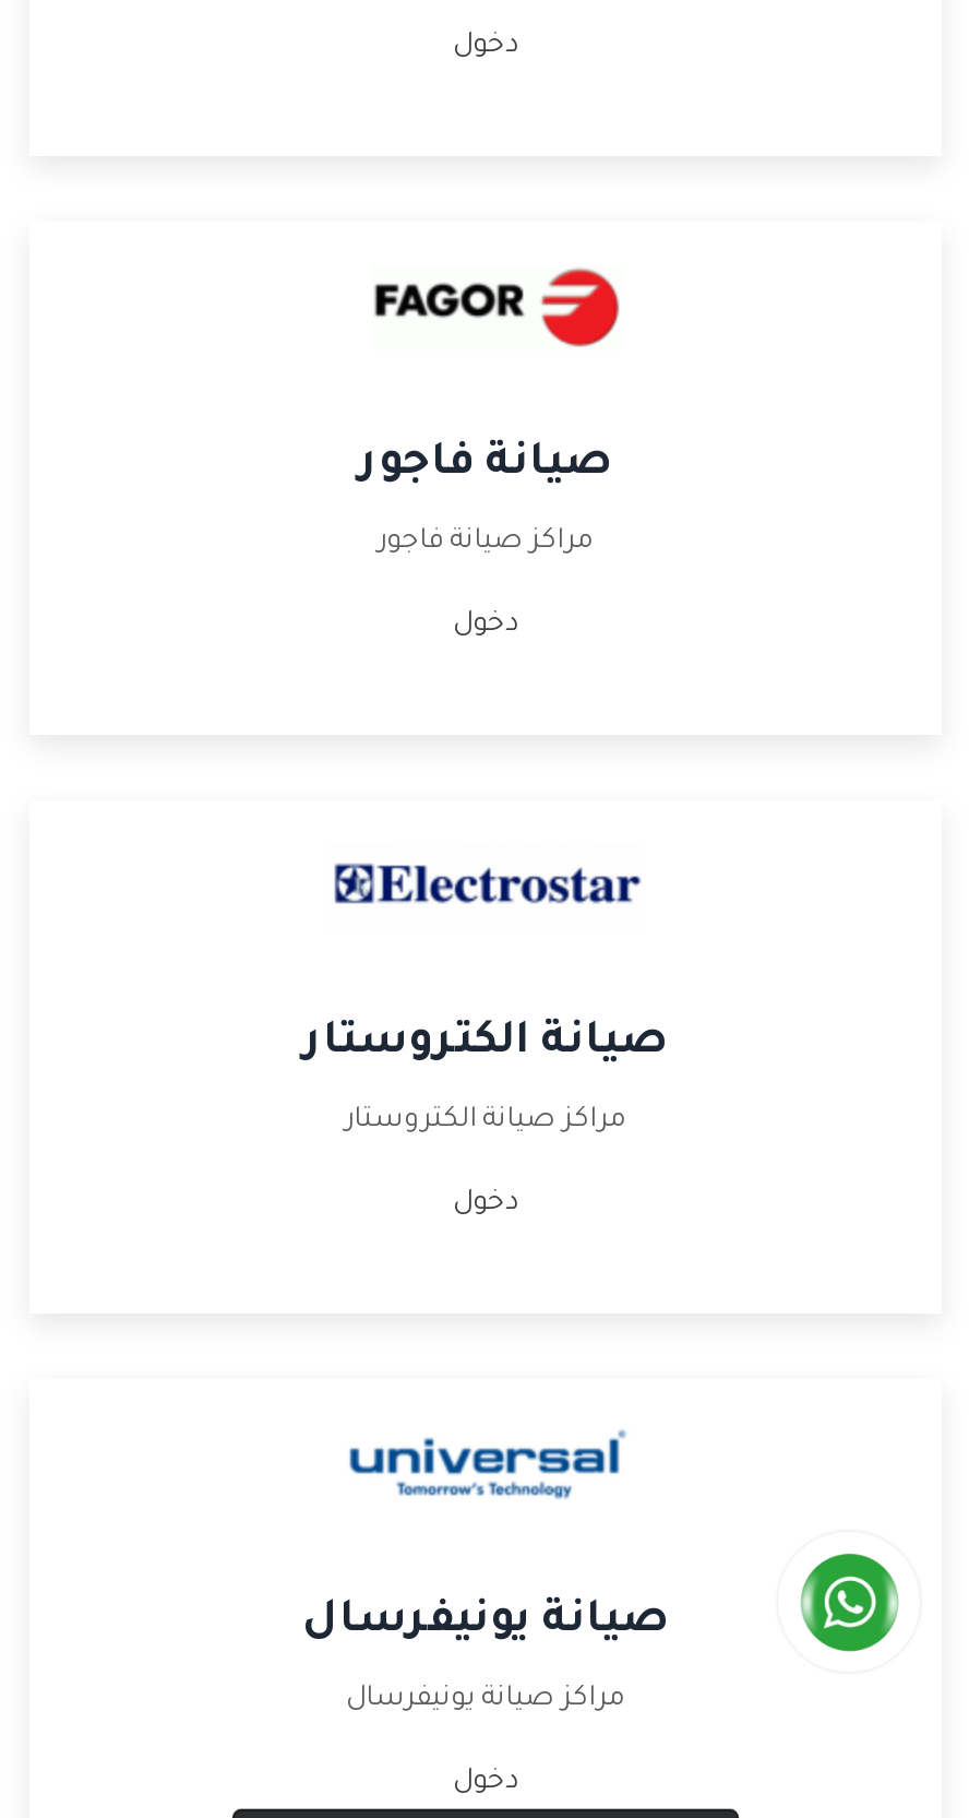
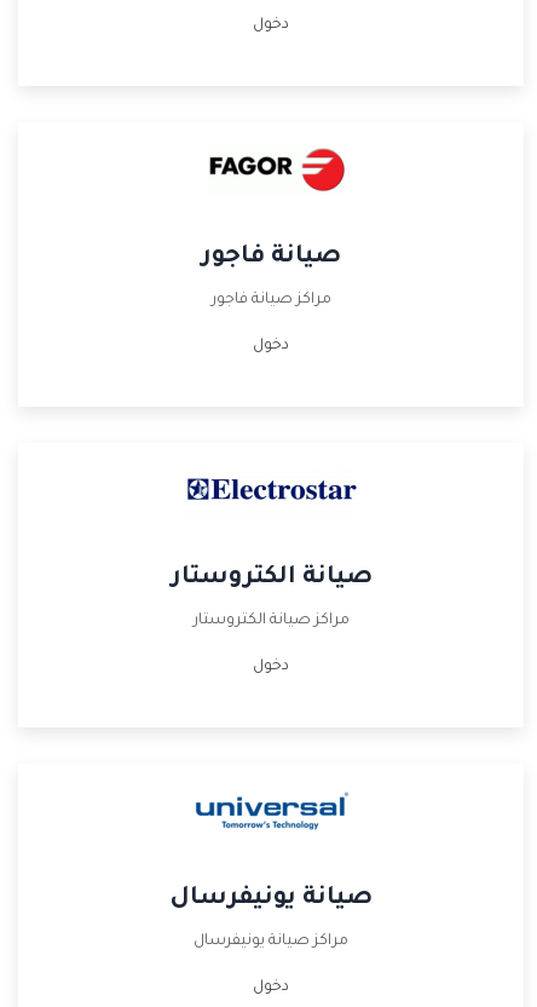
[800,1552,900,1654] [image] -> none

